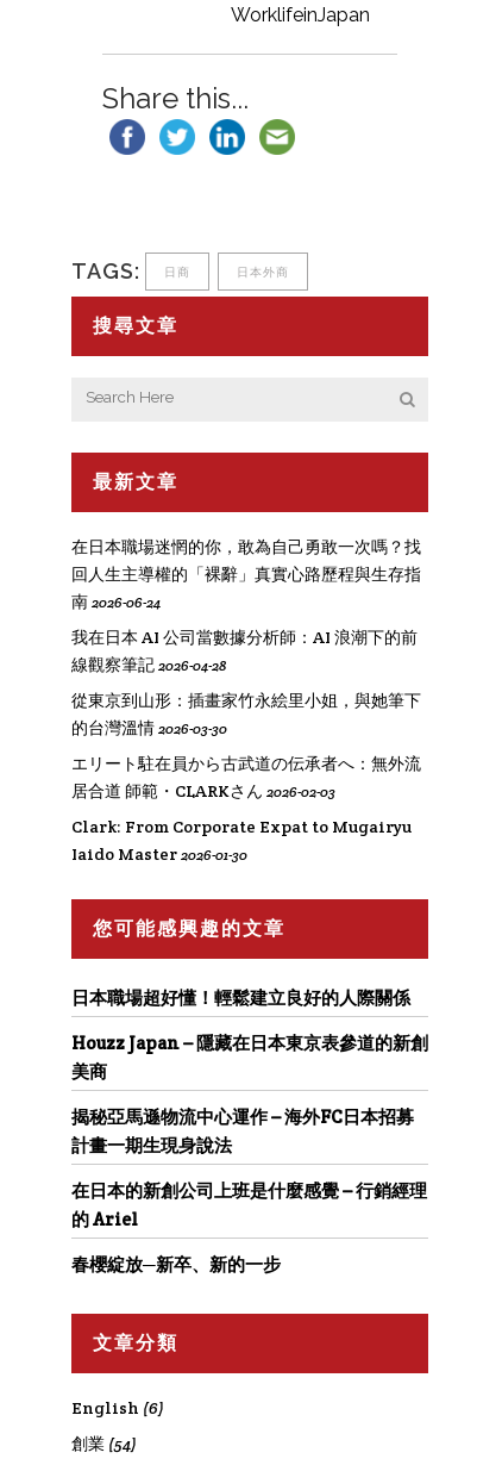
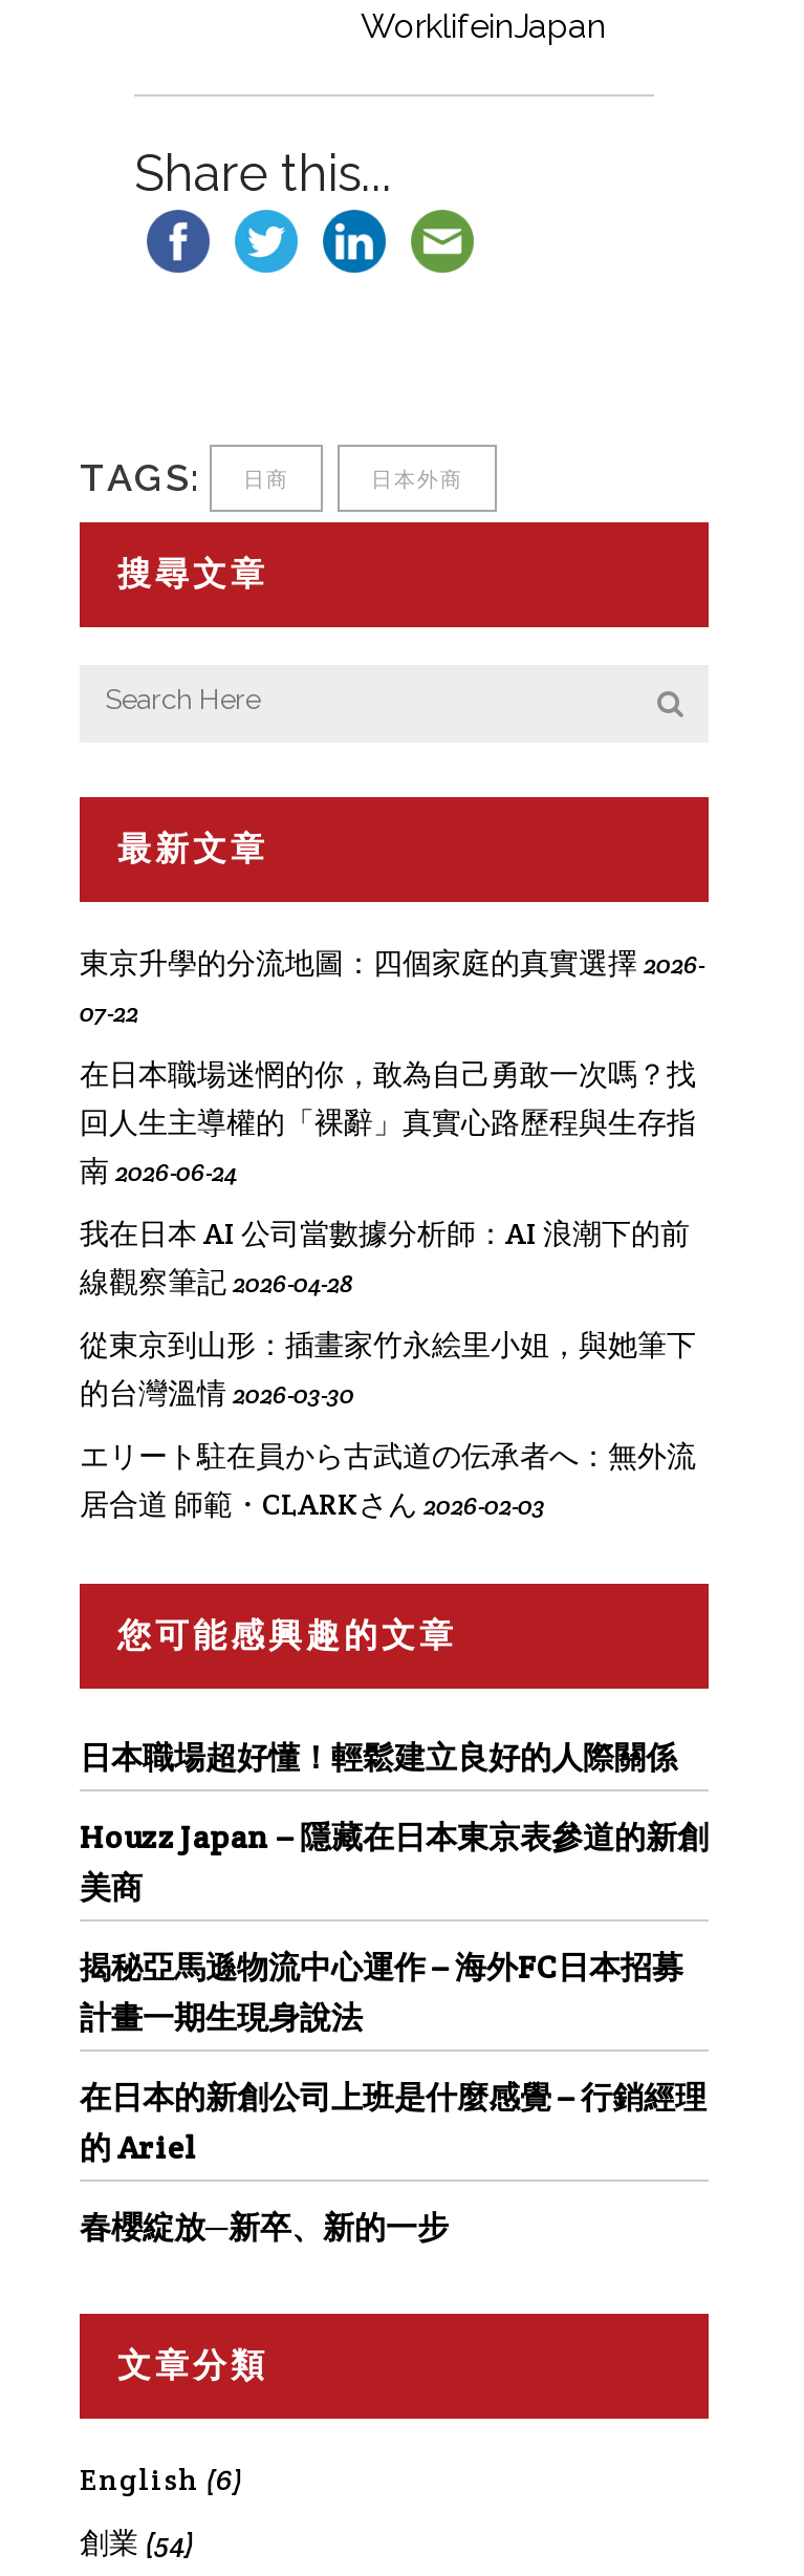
none -> [80,944,704,1027] 東京升學的分流地圖：四個家庭的真實選擇 2026- | 07-22
moved [71,536,421,801] -> [80,1055,696,1523]: 在日本職場迷惘的你，敢為自己勇敢一次嗎？找 | 回人生主導權的「裸辭」真實心路歷程與生存指 | 南 2026-06-24 | ... | エリート駐在員から古武道の伝承者へ：無外流 | 居合道 師範・CLARKさん 2026-02-03
[71,816,412,864] Clark: From Corporate Expat to Mugairyu | Iaido Master 2026-01-30 -> none

